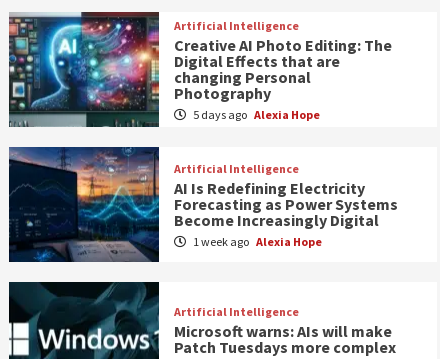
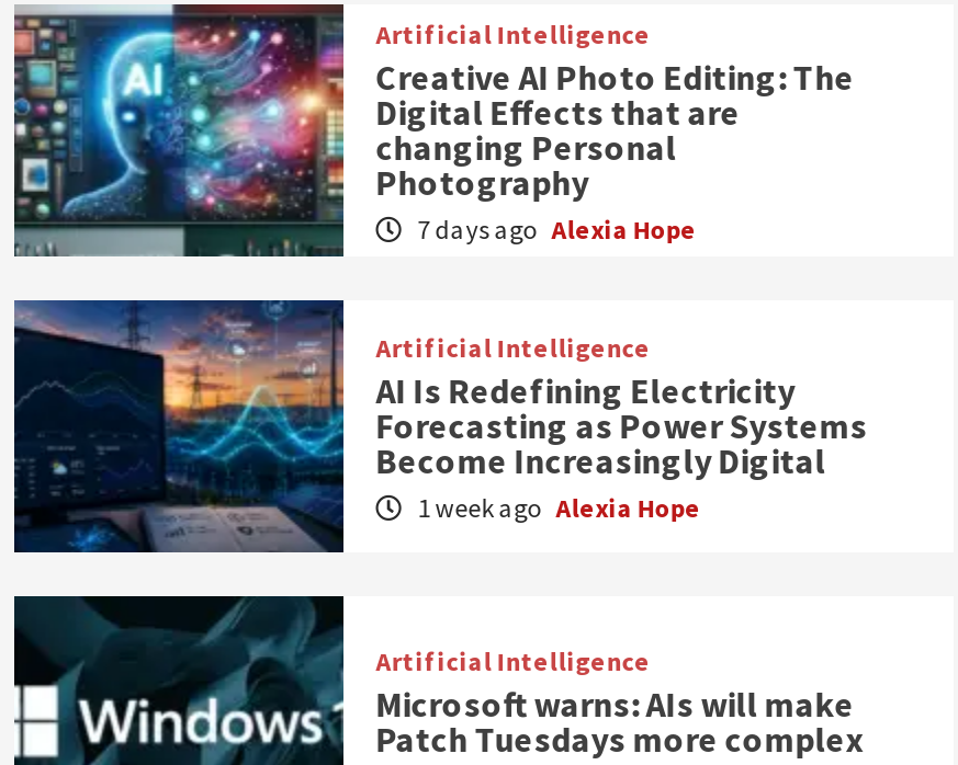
[191,107,320,122] 5 days ago Alexia Hope -> [413,213,696,246] 7 days ago Alexia Hope

